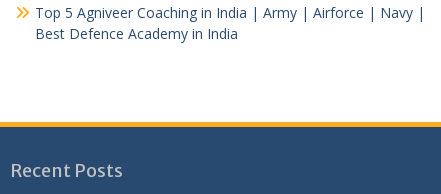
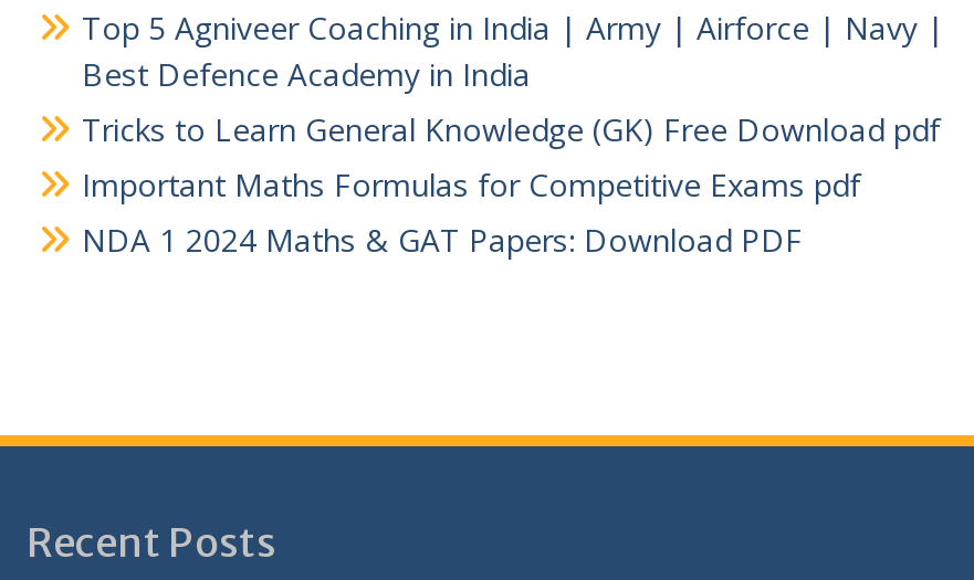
none -> [82,109,940,261] Tricks to Learn General Knowledge (GK) Free Download pdf | Important Maths Formulas for Competitive Exams pdf | NDA 1 2024 Maths & GAT Papers: Download PDF

